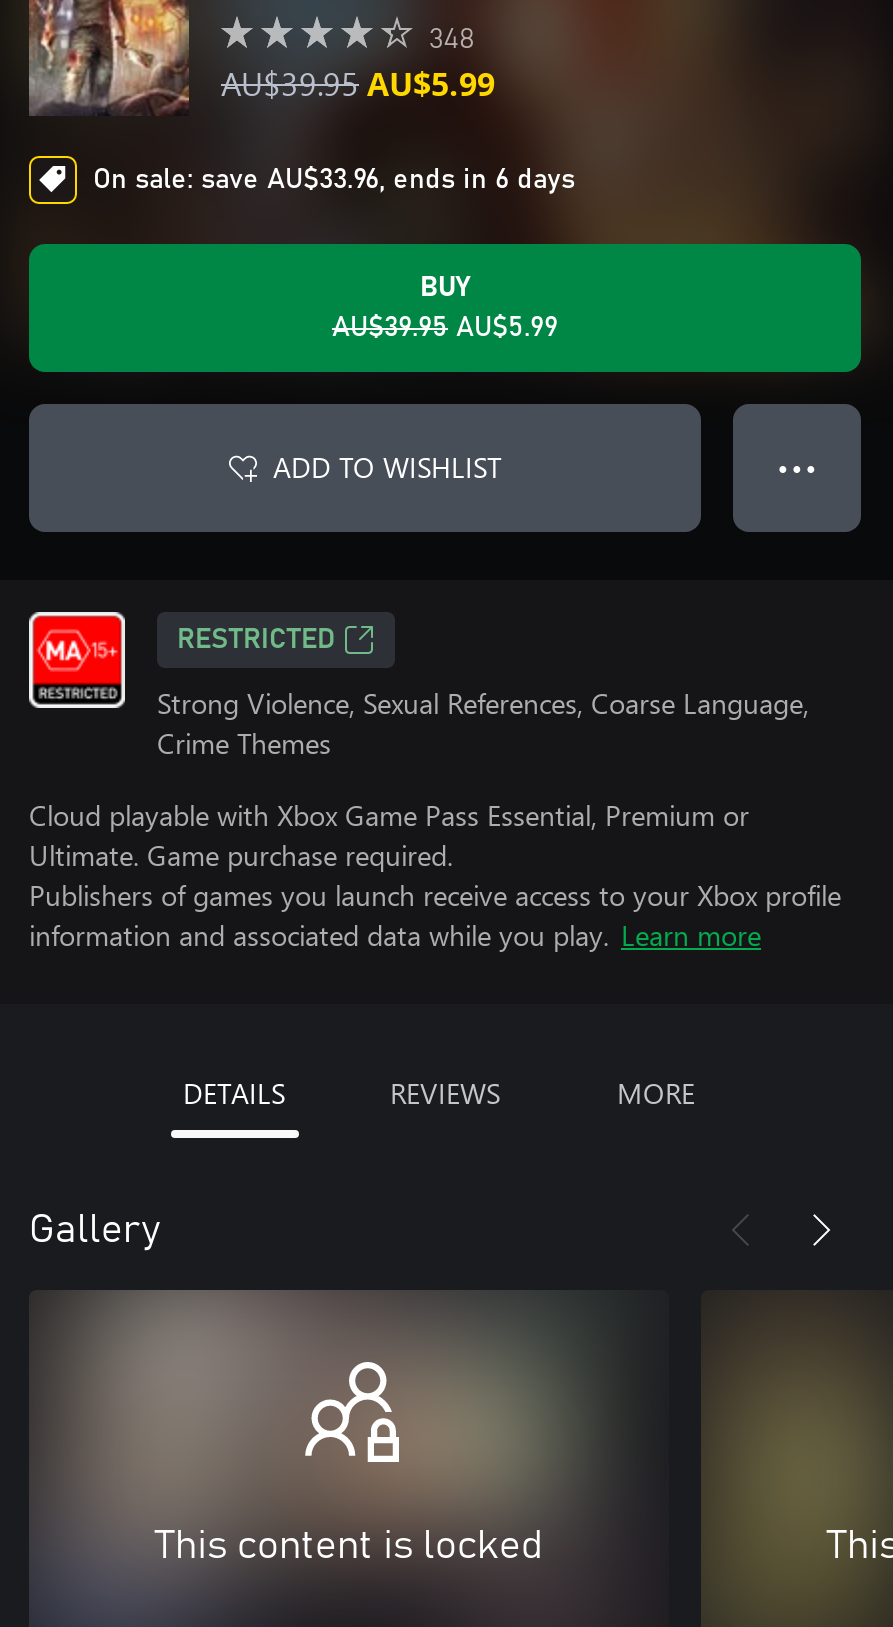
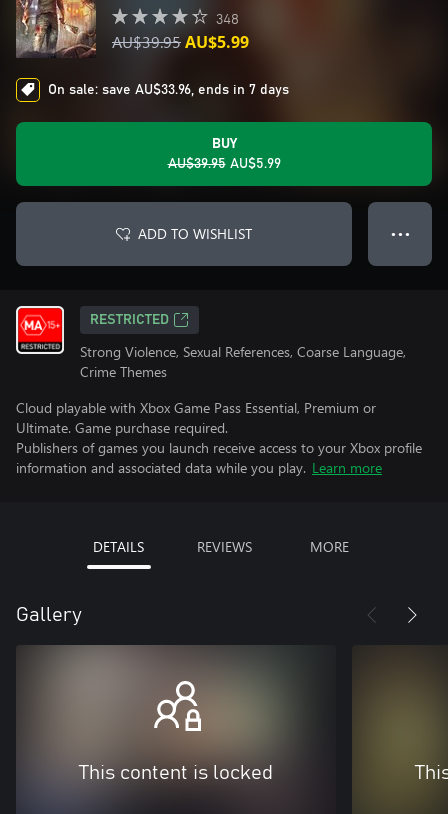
[93,166,575,194] On sale: save AU$33.96, ends in 6 days -> [48,83,289,97] On sale: save AU$33.96, ends in 7 days

